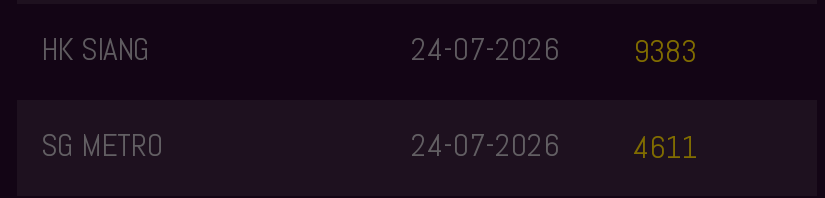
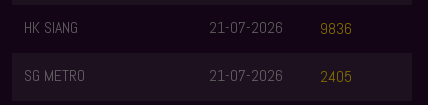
[411,30,559,70] 24-07-2026 -> [209,18,283,38] 21-07-2026
[633,31,697,71] 9383 -> [320,19,352,39] 9836
[411,126,559,166] 24-07-2026 -> [209,66,283,86] 21-07-2026
[633,127,697,167] 4611 -> [320,67,352,87] 2405

